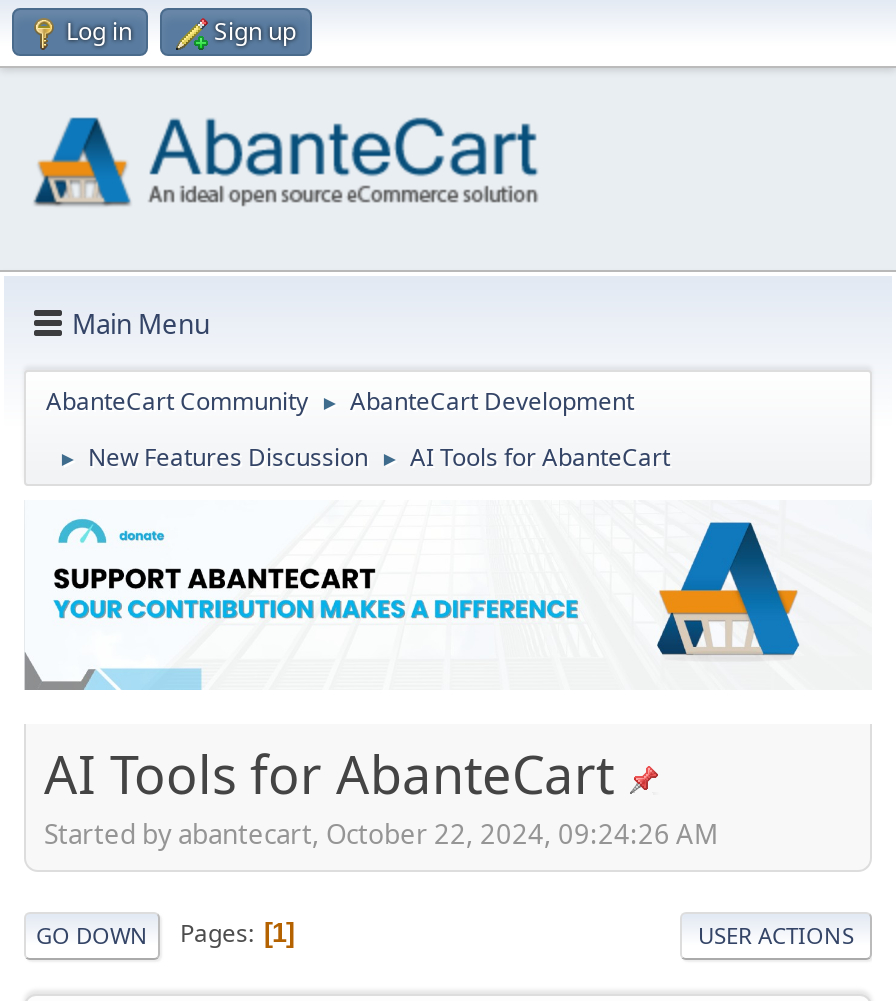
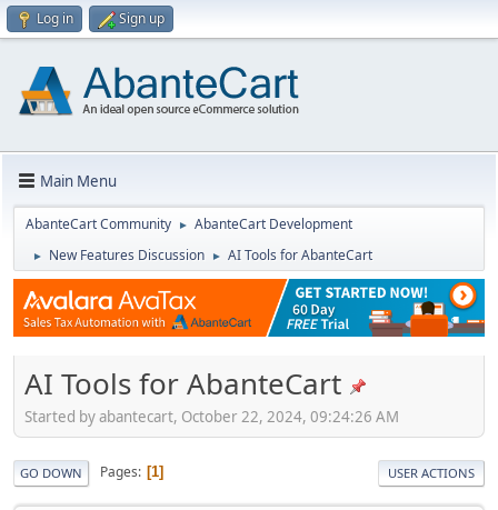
[24,518,872,692] [image] -> [12,278,486,338] [image]

